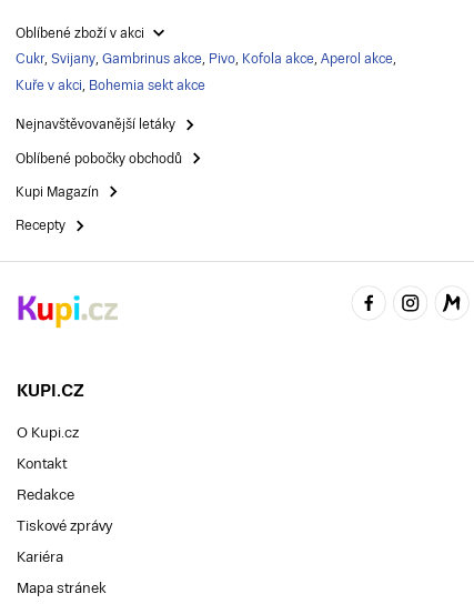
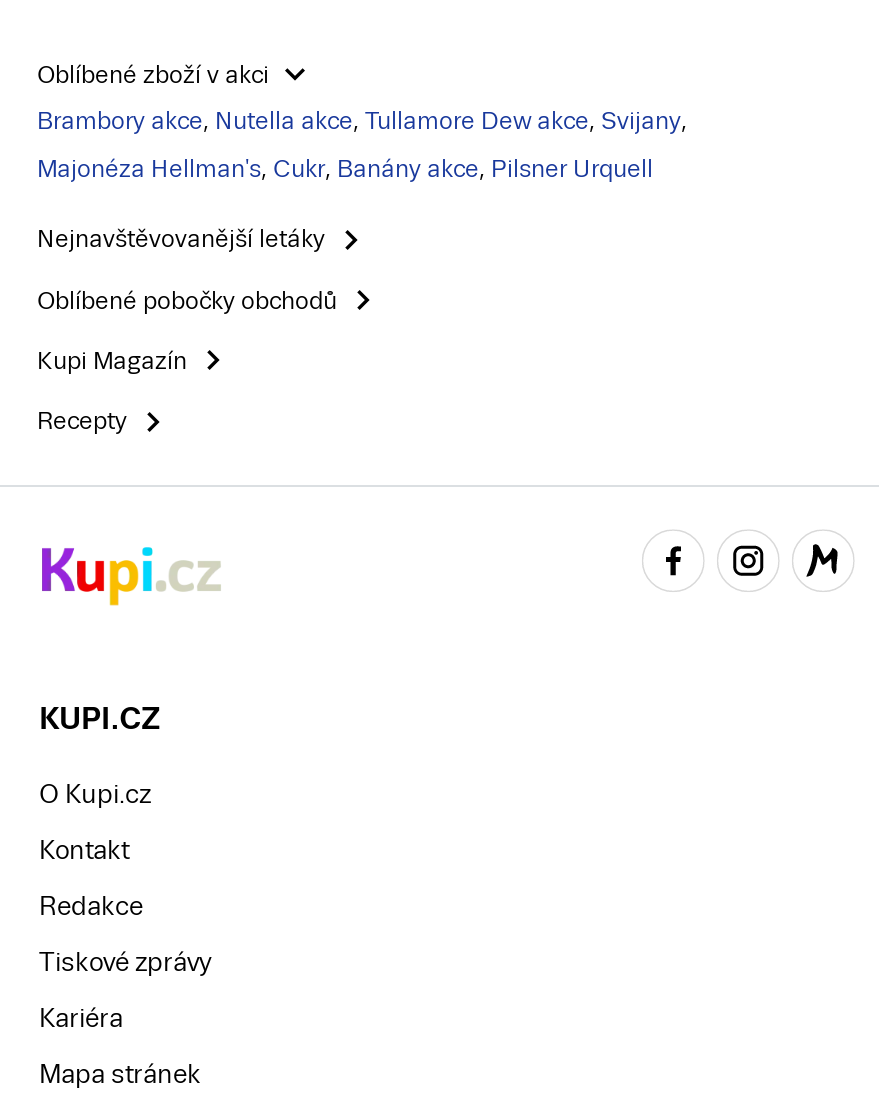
[16,51,396,67] Cukr, Svijany, Gambrinus akce, Pivo, Kofola akce, Aperol akce, -> [37,108,687,136] Brambory akce, Nutella akce, Tullamore Dew akce, Svijany,
[16,78,205,94] Kuře v akci, Bohemia sekt akce -> [37,156,653,184] Majonéza Hellman's, Cukr, Banány akce, Pilsner Urquell

